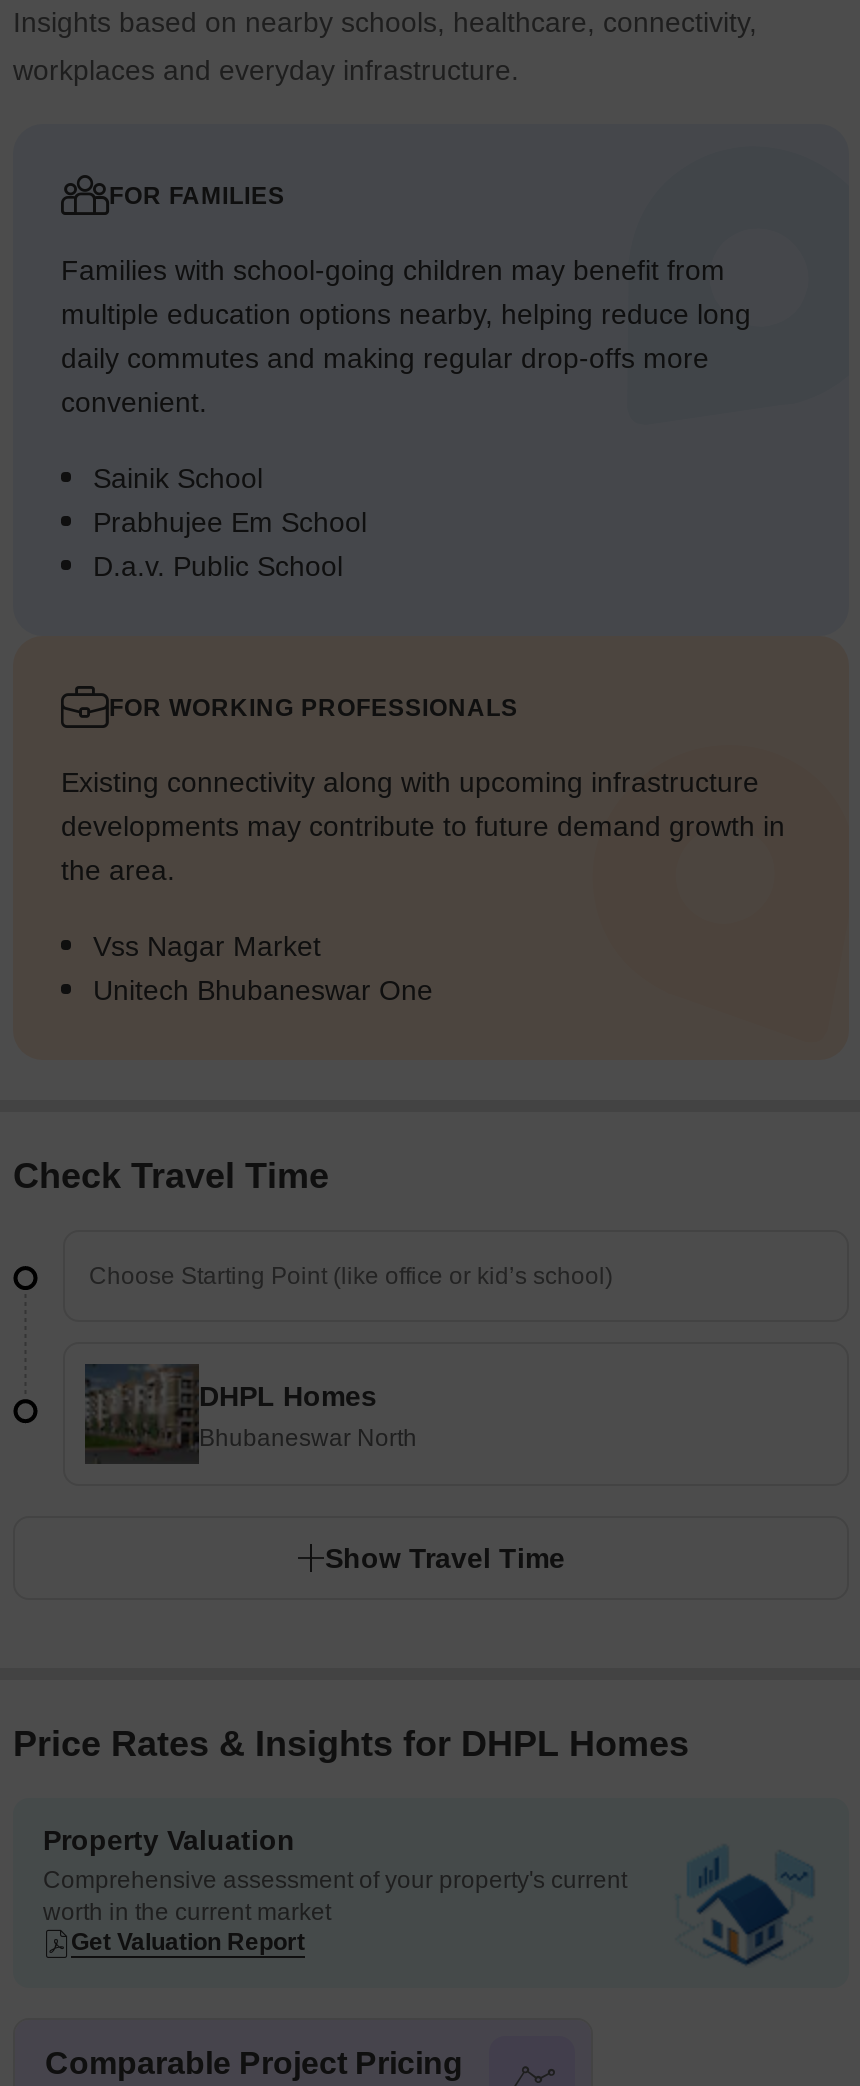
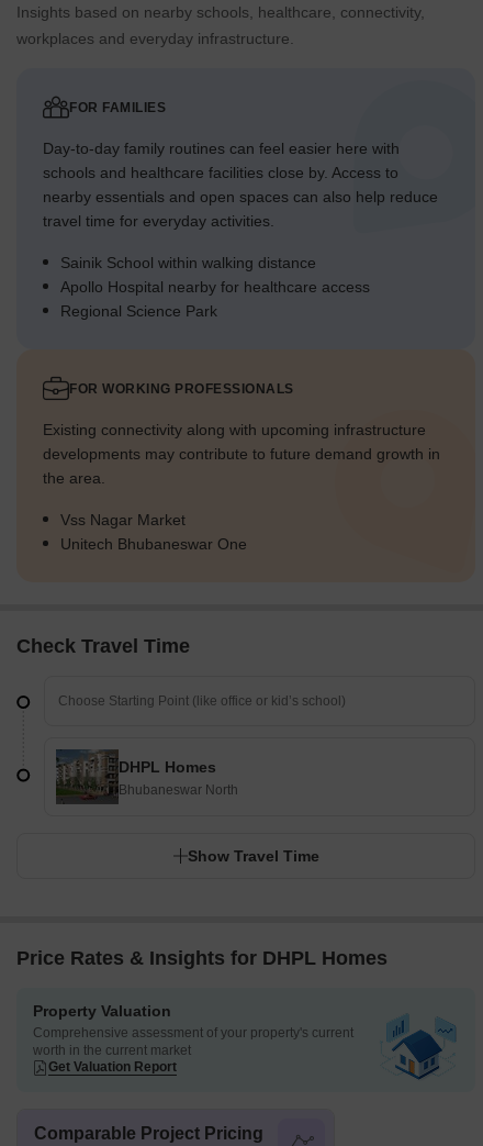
[61,255,751,419] Families with school-going children may benefit from | multiple education options nearby, helping reduce long | daily commutes and making regular drop-offs more | convenient. -> [43,140,438,230] Day-to-day family routines can feel easier here with | schools and healthcare facilities close by. Access to | nearby essentials and open spaces can also help reduce | travel time for everyday activities.
[93,463,367,583] Sainik School | Prabhujee Em School | D.a.v. Public School -> [60,254,370,320] Sainik School within walking distance | Apollo Hospital nearby for healthcare access | Regional Science Park

